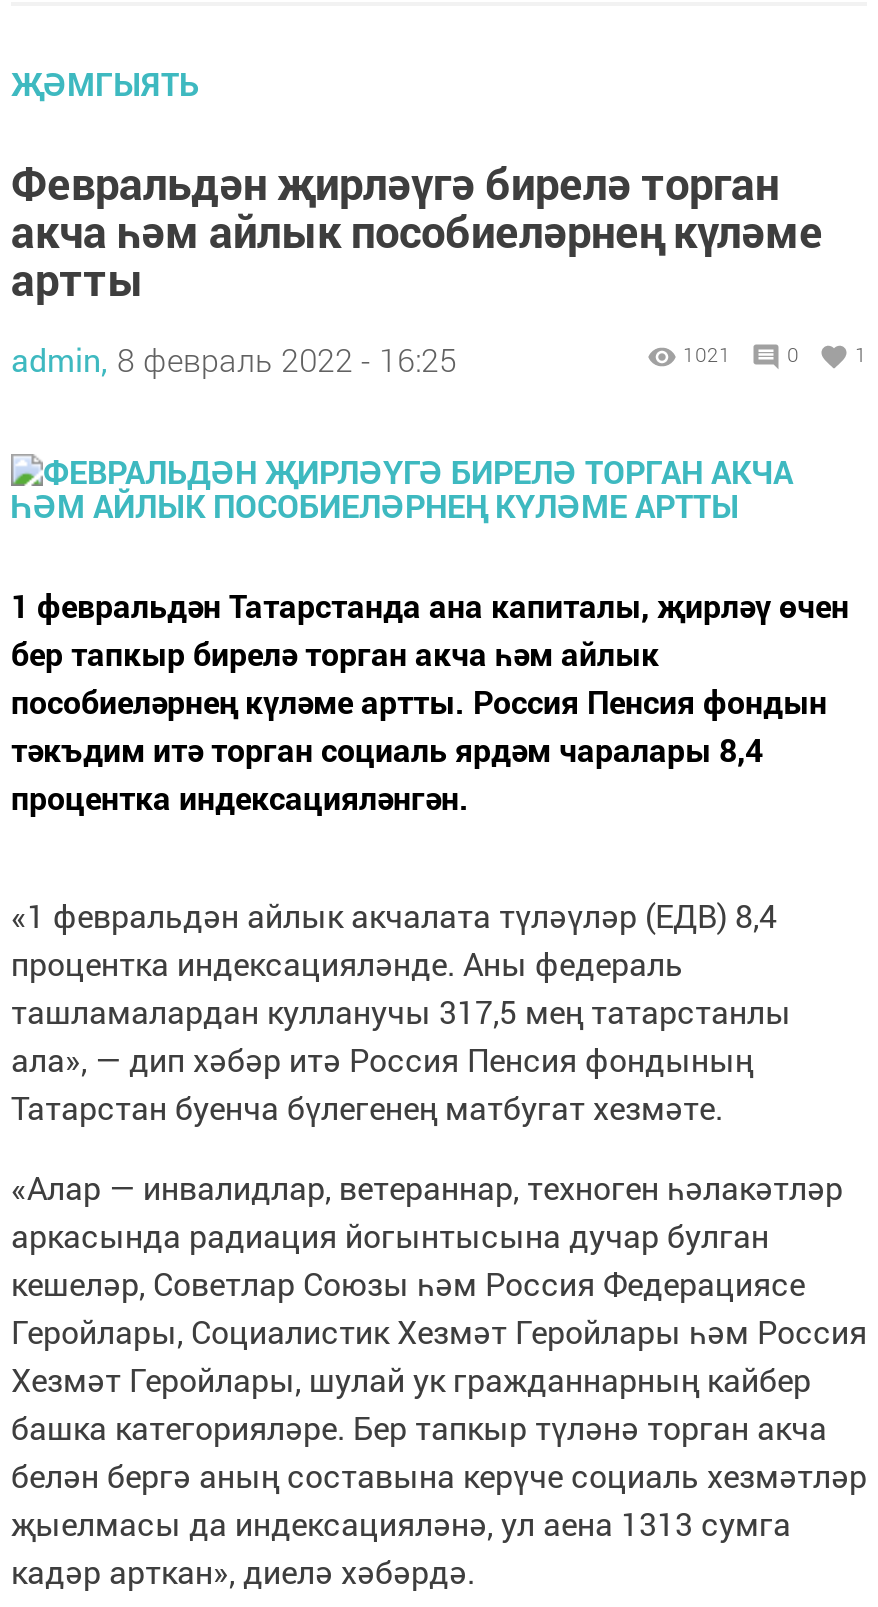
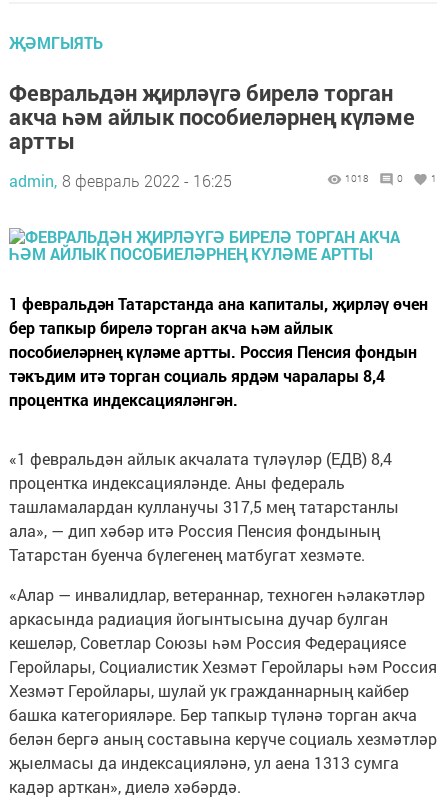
[683,343,731,369] 1021 -> [345,172,369,185] 1018

